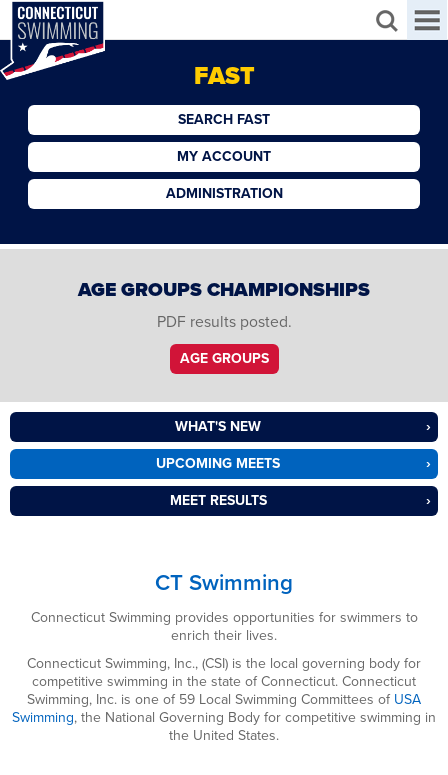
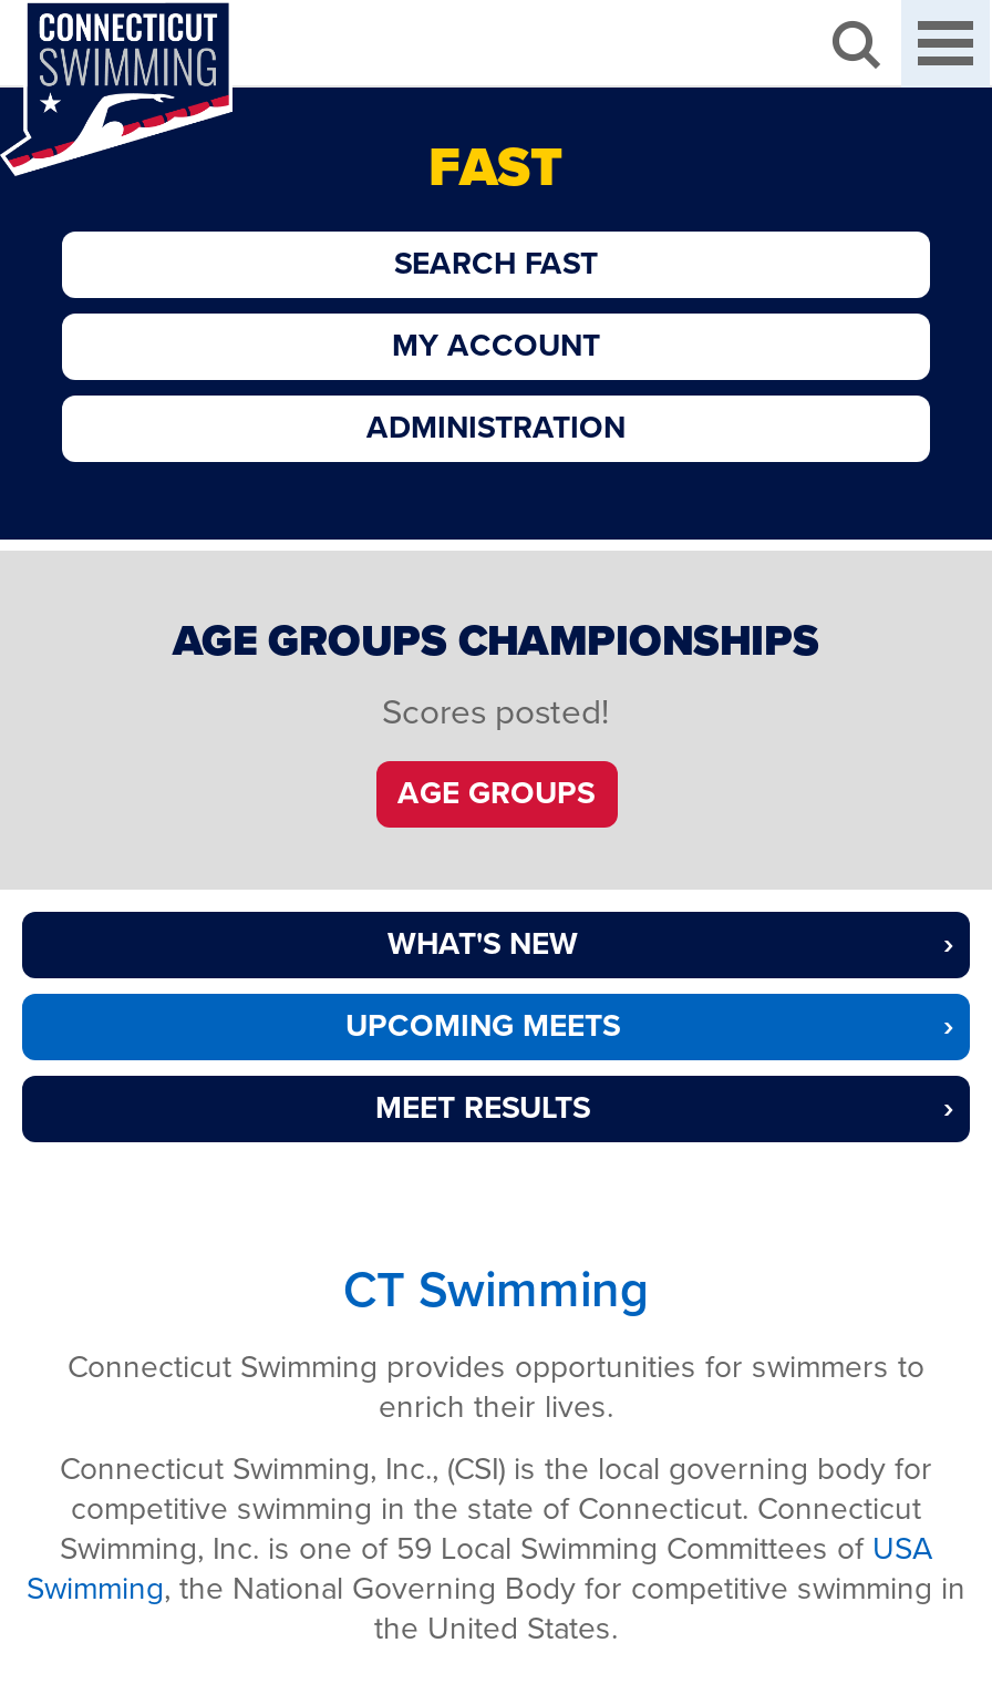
[156,313,291,331] PDF results posted. -> [382,692,610,732] Scores posted!

